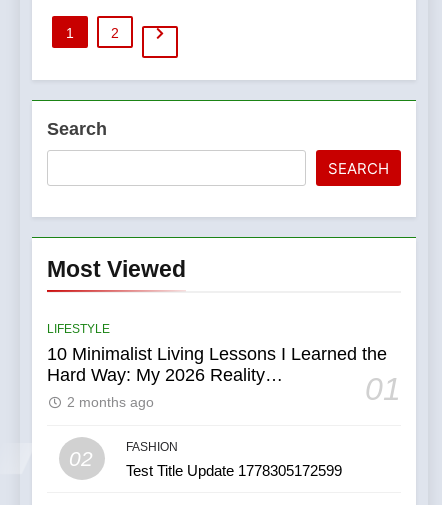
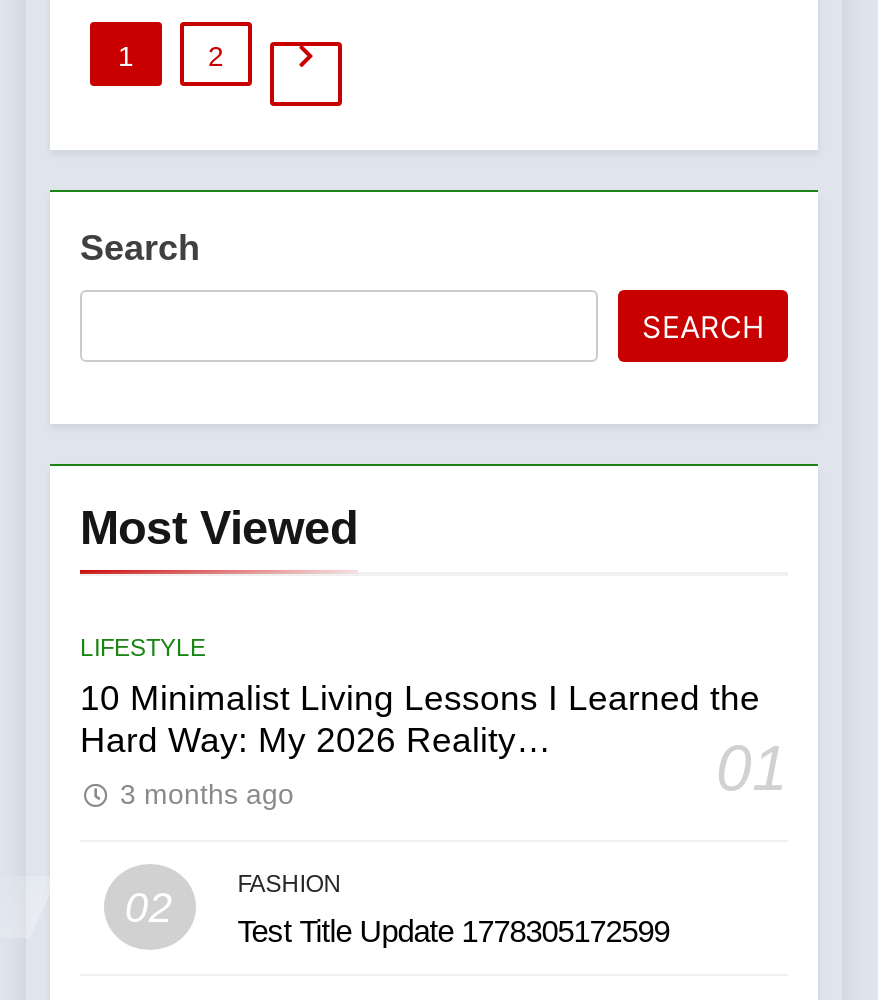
[67,394,154,410] 2 months ago -> [120,778,294,810] 3 months ago

